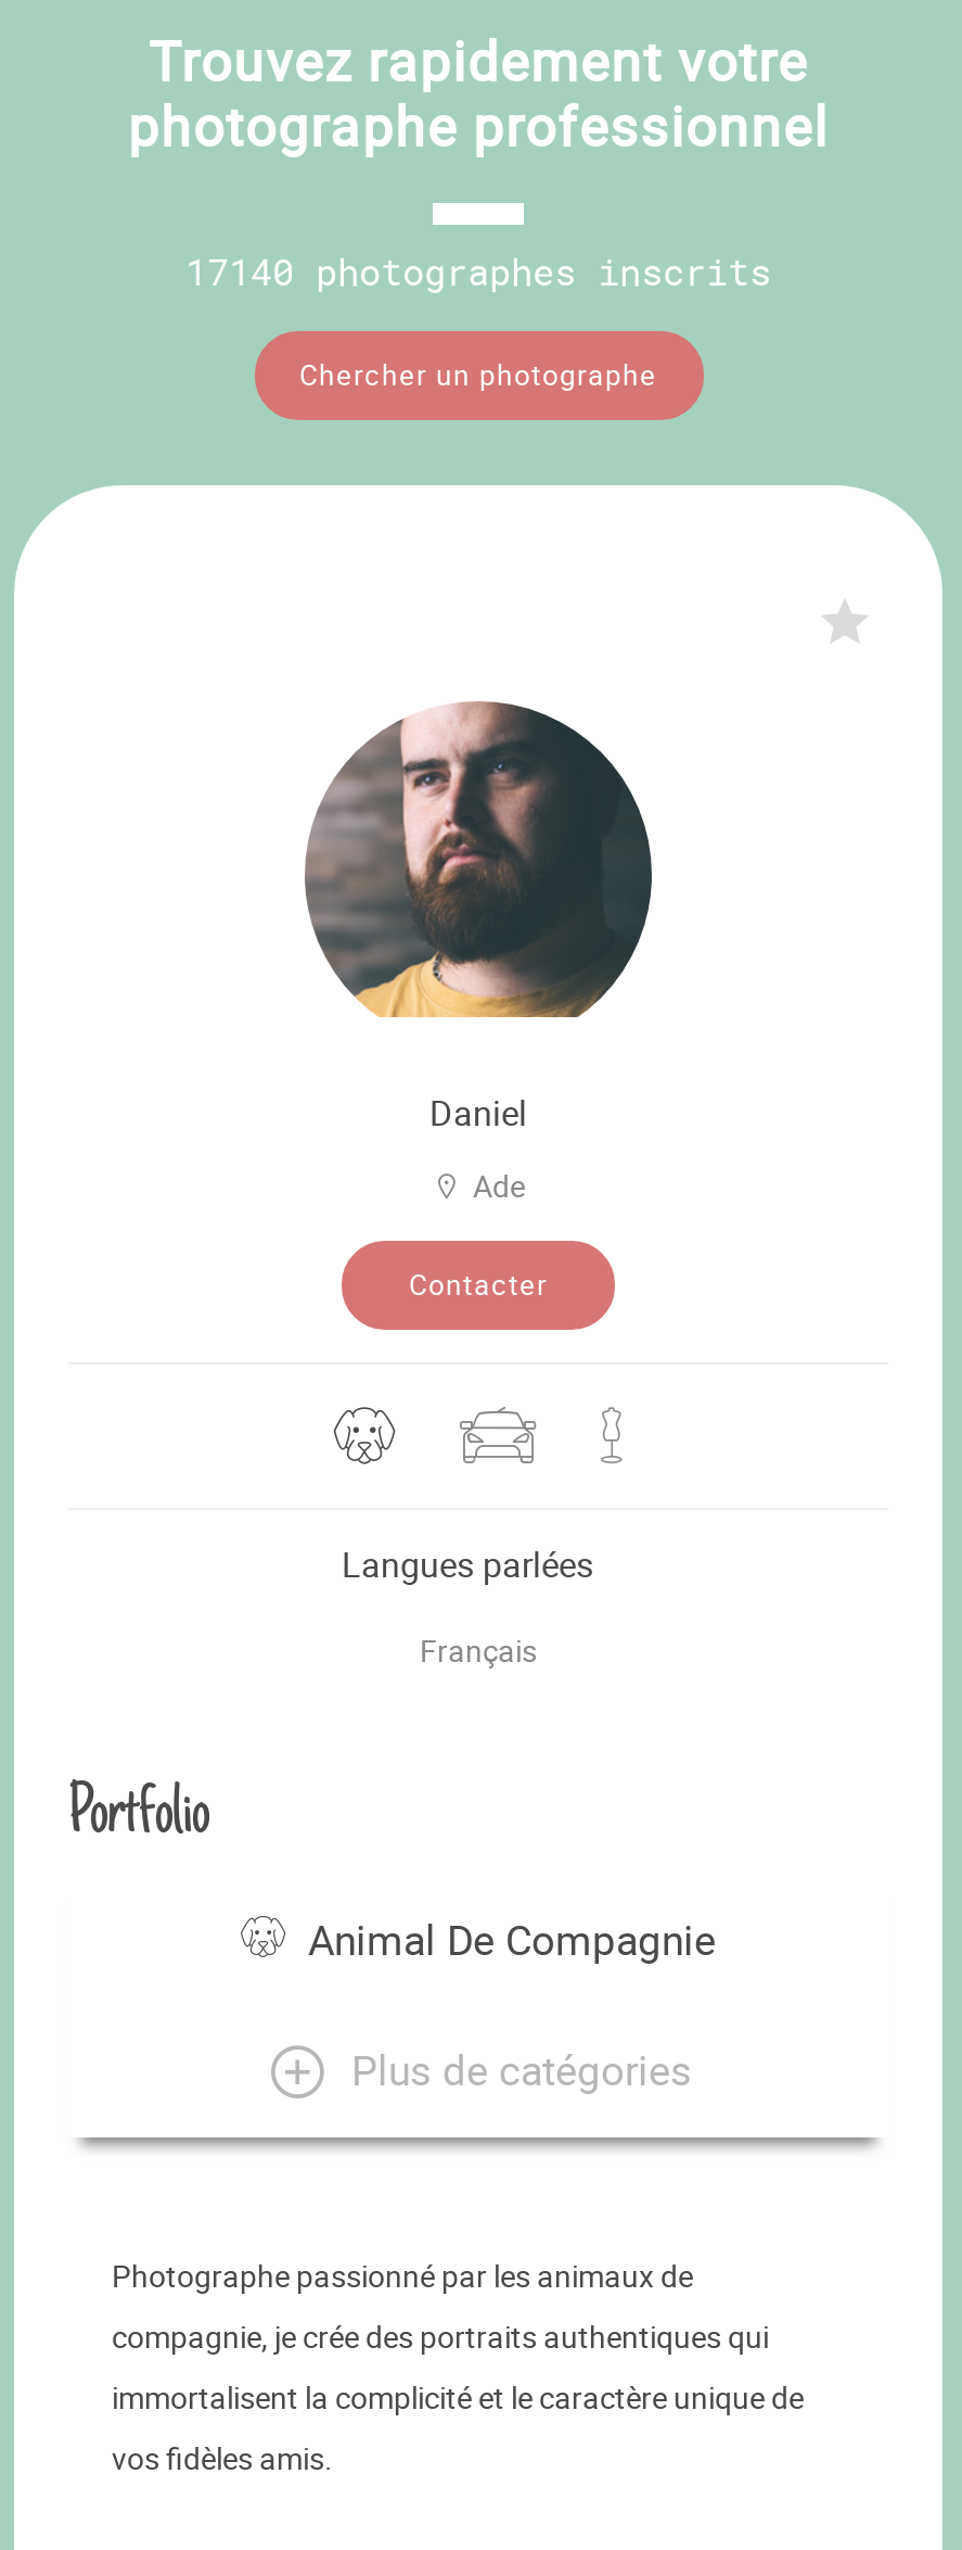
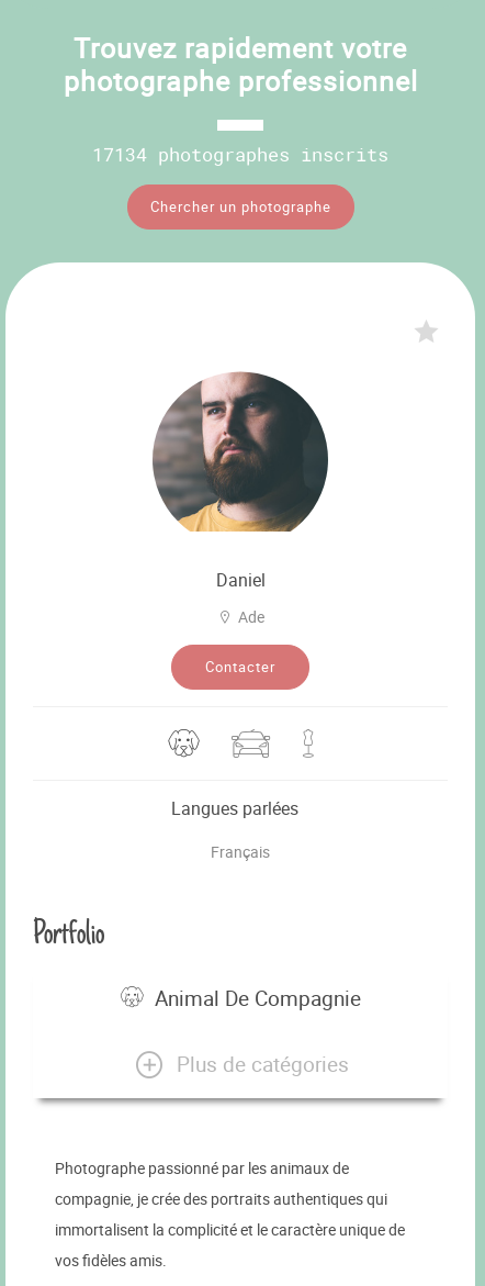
[185,246,771,296] 17140 photographes inscrits -> [92,142,388,167] 17134 photographes inscrits

